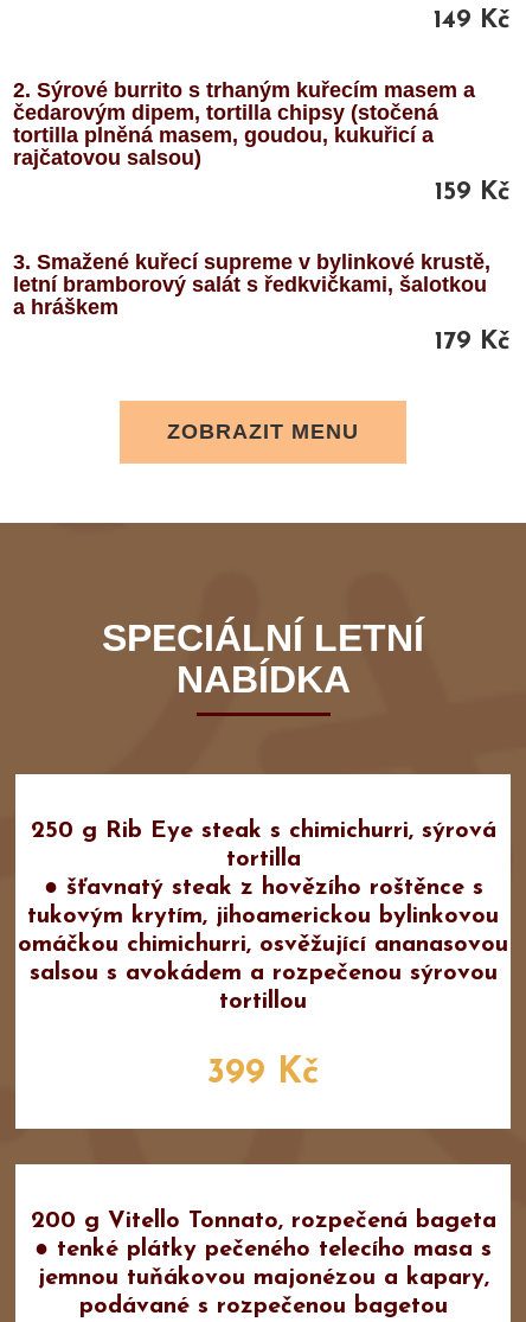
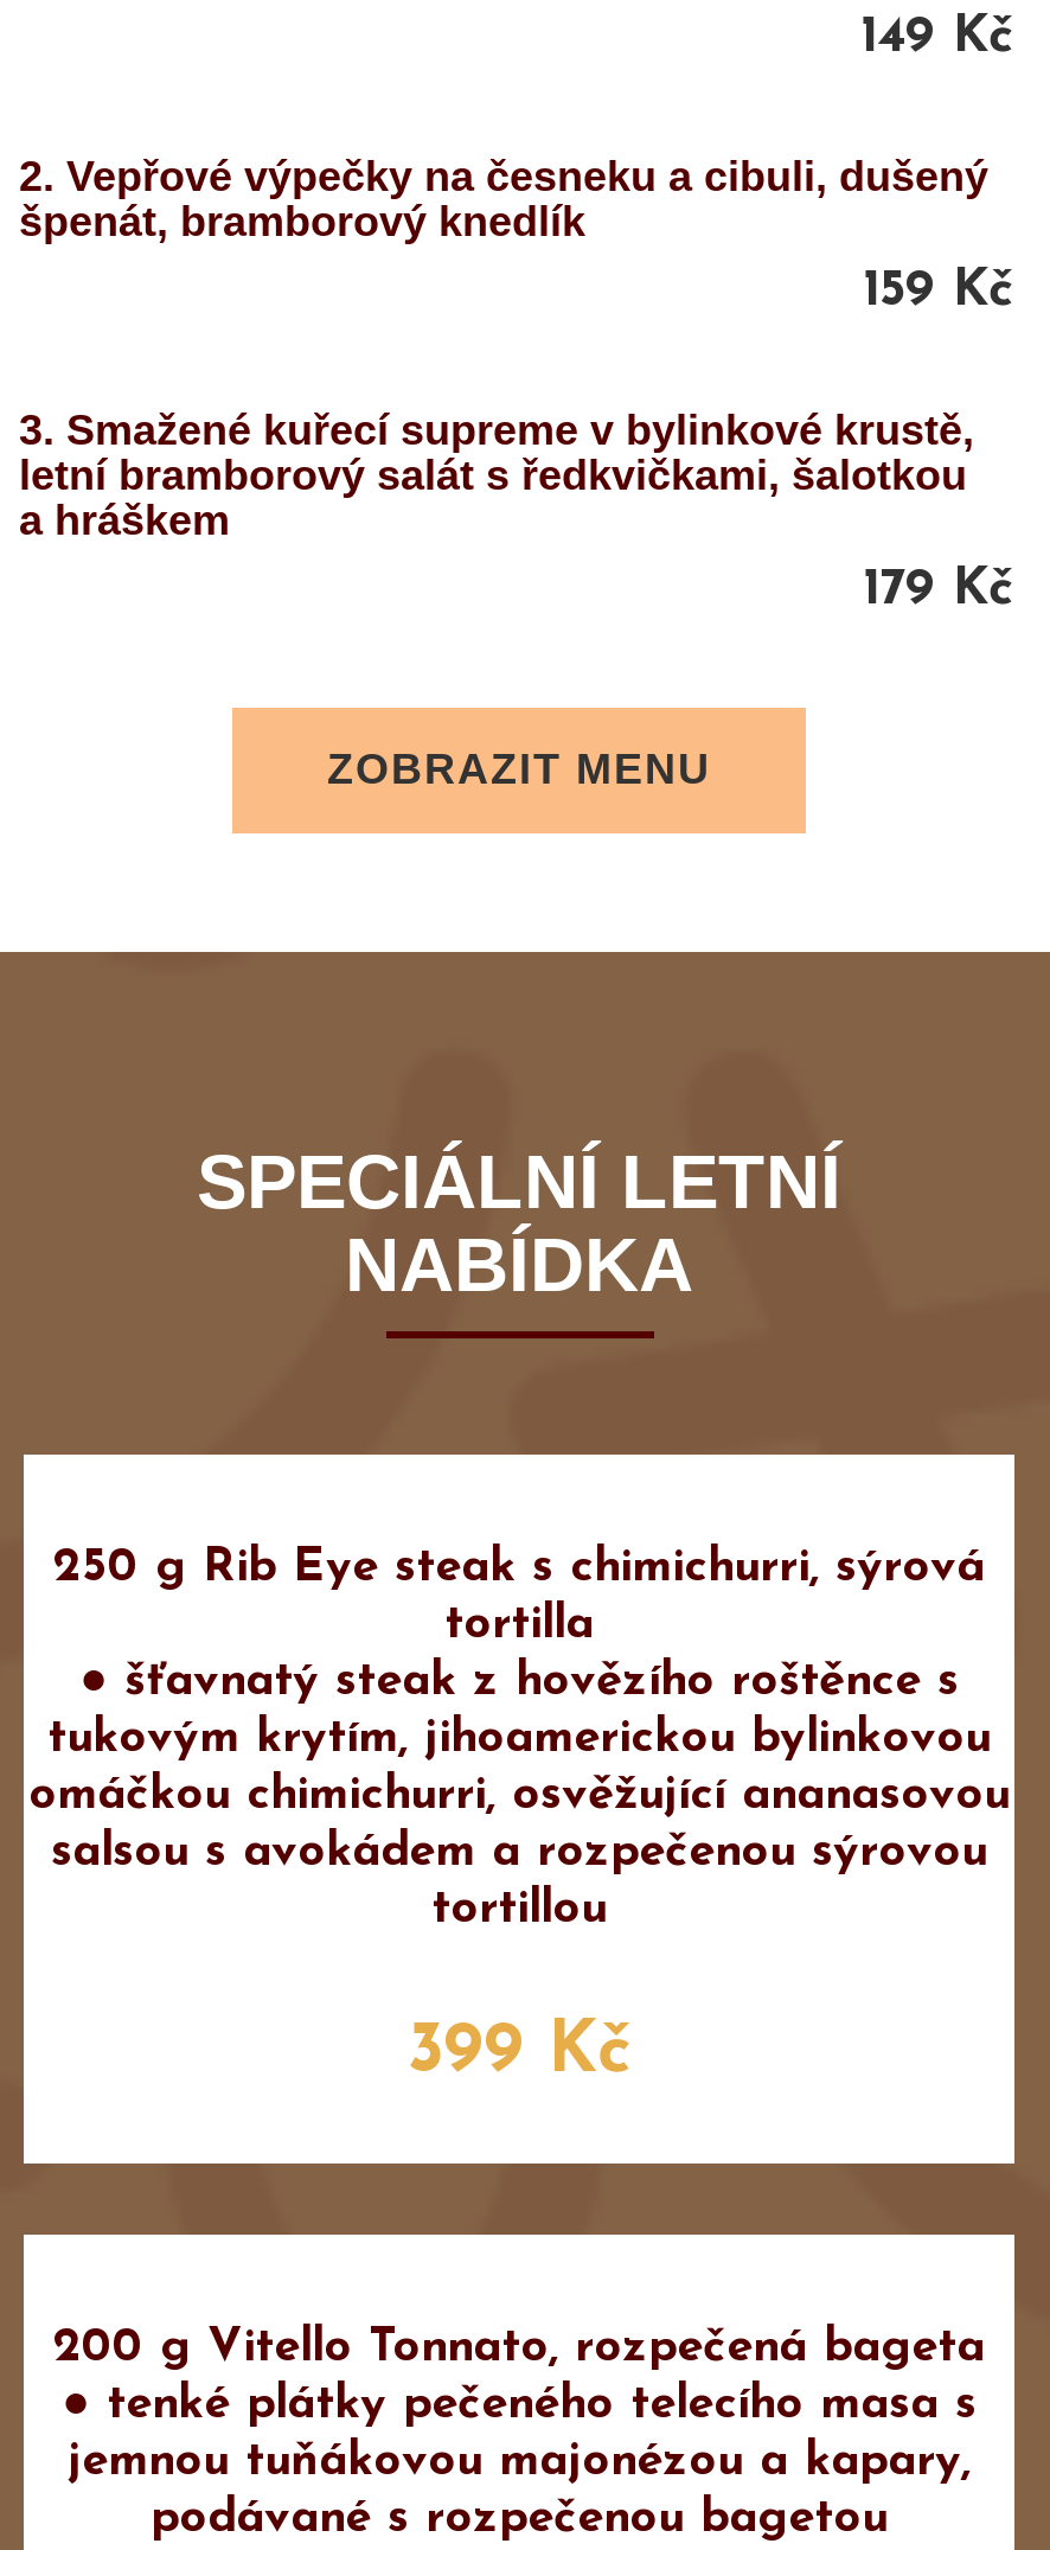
[13,78,475,170] 2. Sýrové burrito s trhaným kuřecím masem a | čedarovým dipem, tortilla chipsy (stočená | tortilla plněná masem, goudou, kukuřicí a | rajčatovou salsou) -> [19,153,988,245] 2. Vepřové výpečky na česneku a cibuli, dušený | špenát, bramborový knedlík

